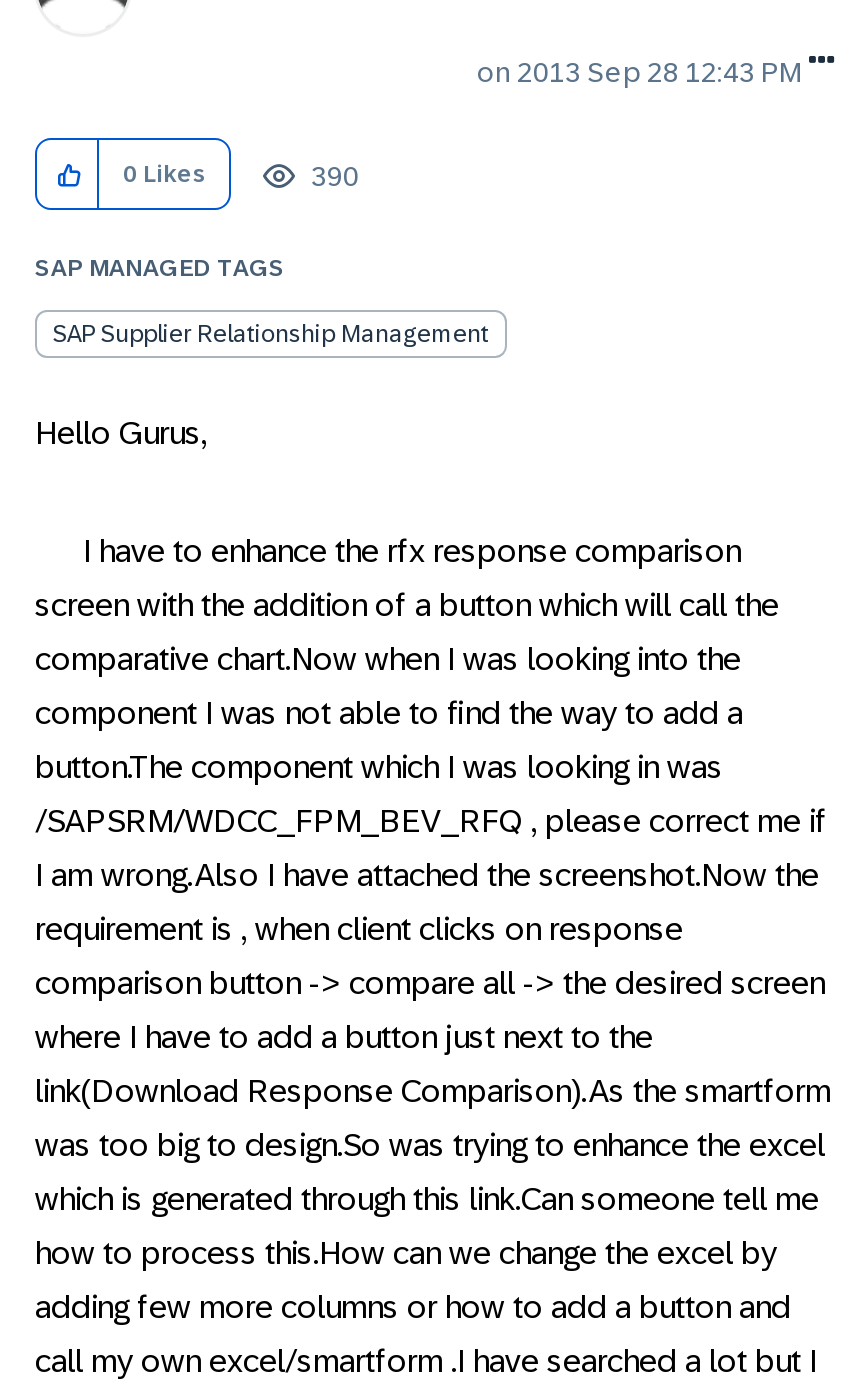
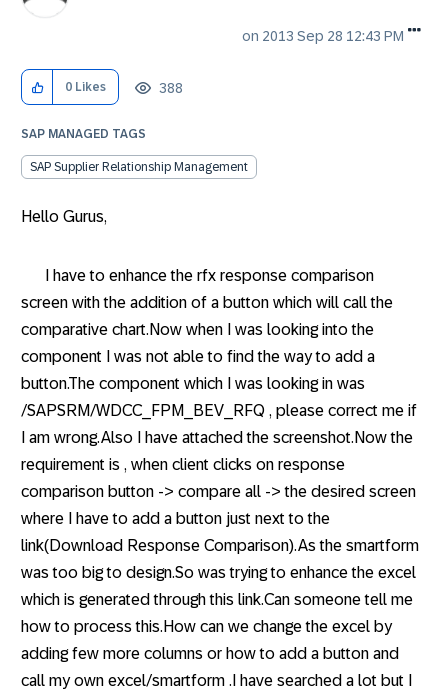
[311,160,359,192] 390 -> [159,80,183,96] 388

